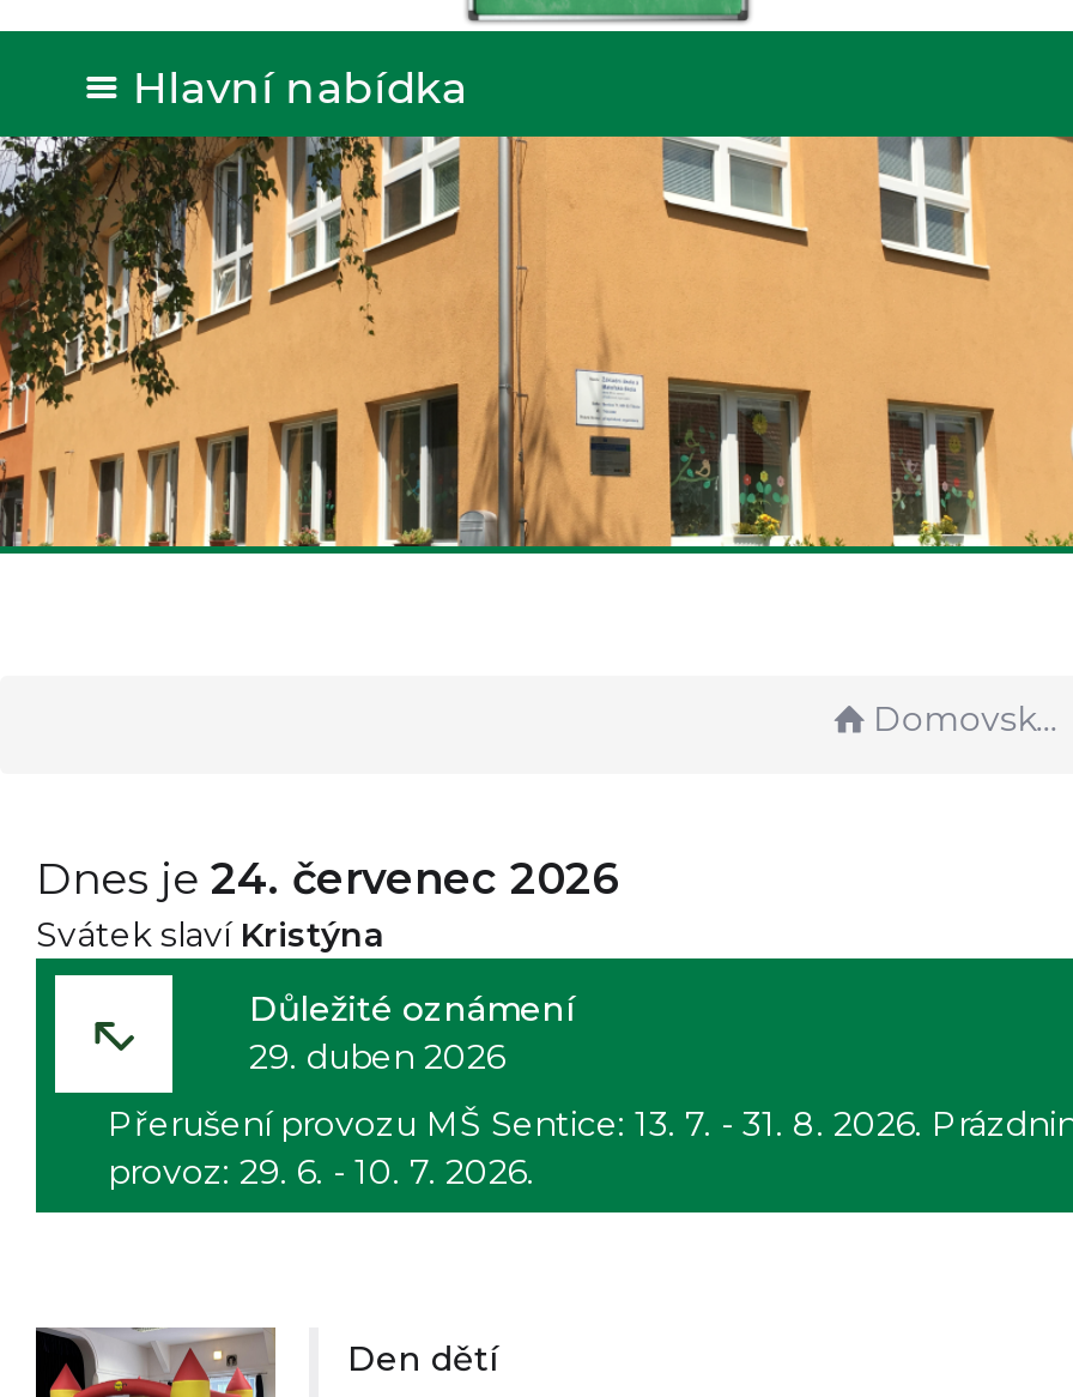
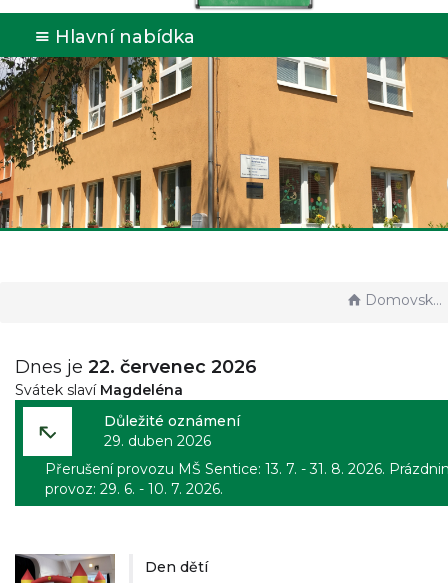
[36,853,620,906] Dnes je 24. červenec 2026 -> [15,356,257,378] Dnes je 22. červenec 2026
[36,913,386,956] Svátek slaví Kristýna -> [15,381,183,399] Svátek slaví Magdeléna

